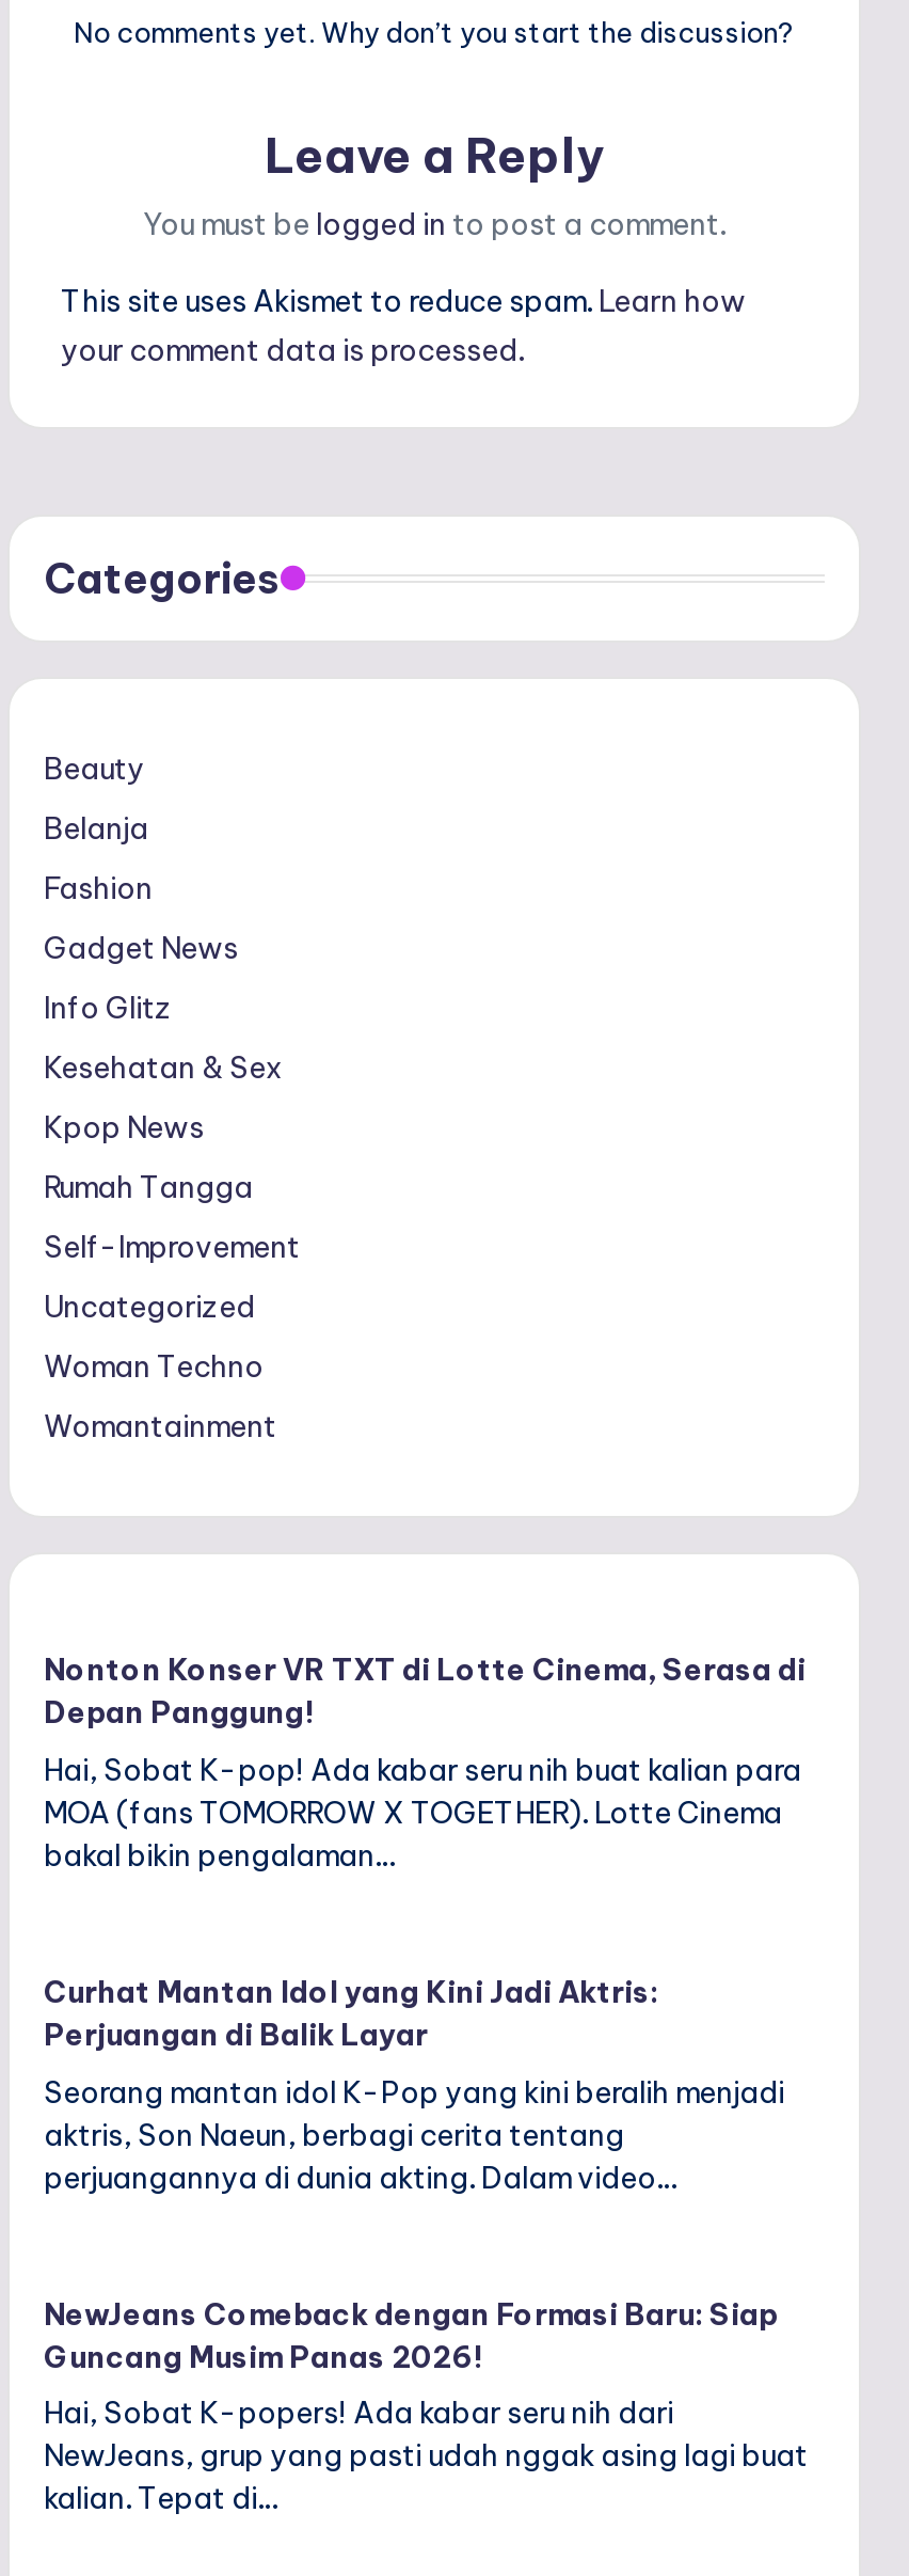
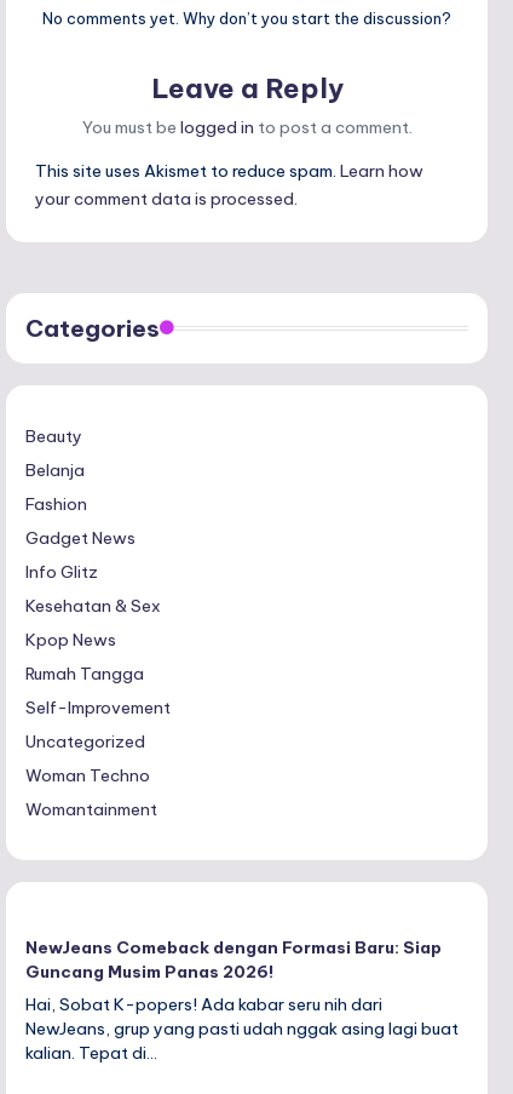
[44,1650,806,1874] Nonton Konser VR TXT di Lotte Cinema, Serasa di | Depan Panggung! | Hai, Sobat K-pop! Ada kabar seru nih buat kalian para | MOA (fans TOMORROW X TOGETHER). Lotte Cinema | bakal bikin pengalaman… -> none
[44,1972,784,2196] Curhat Mantan Idol yang Kini Jadi Aktris: | Perjuangan di Balik Layar | Seorang mantan idol K-Pop yang kini beralih menjadi | aktris, Son Naeun, berbagi cerita tentang | perjuangannya di dunia akting. Dalam video… -> none

